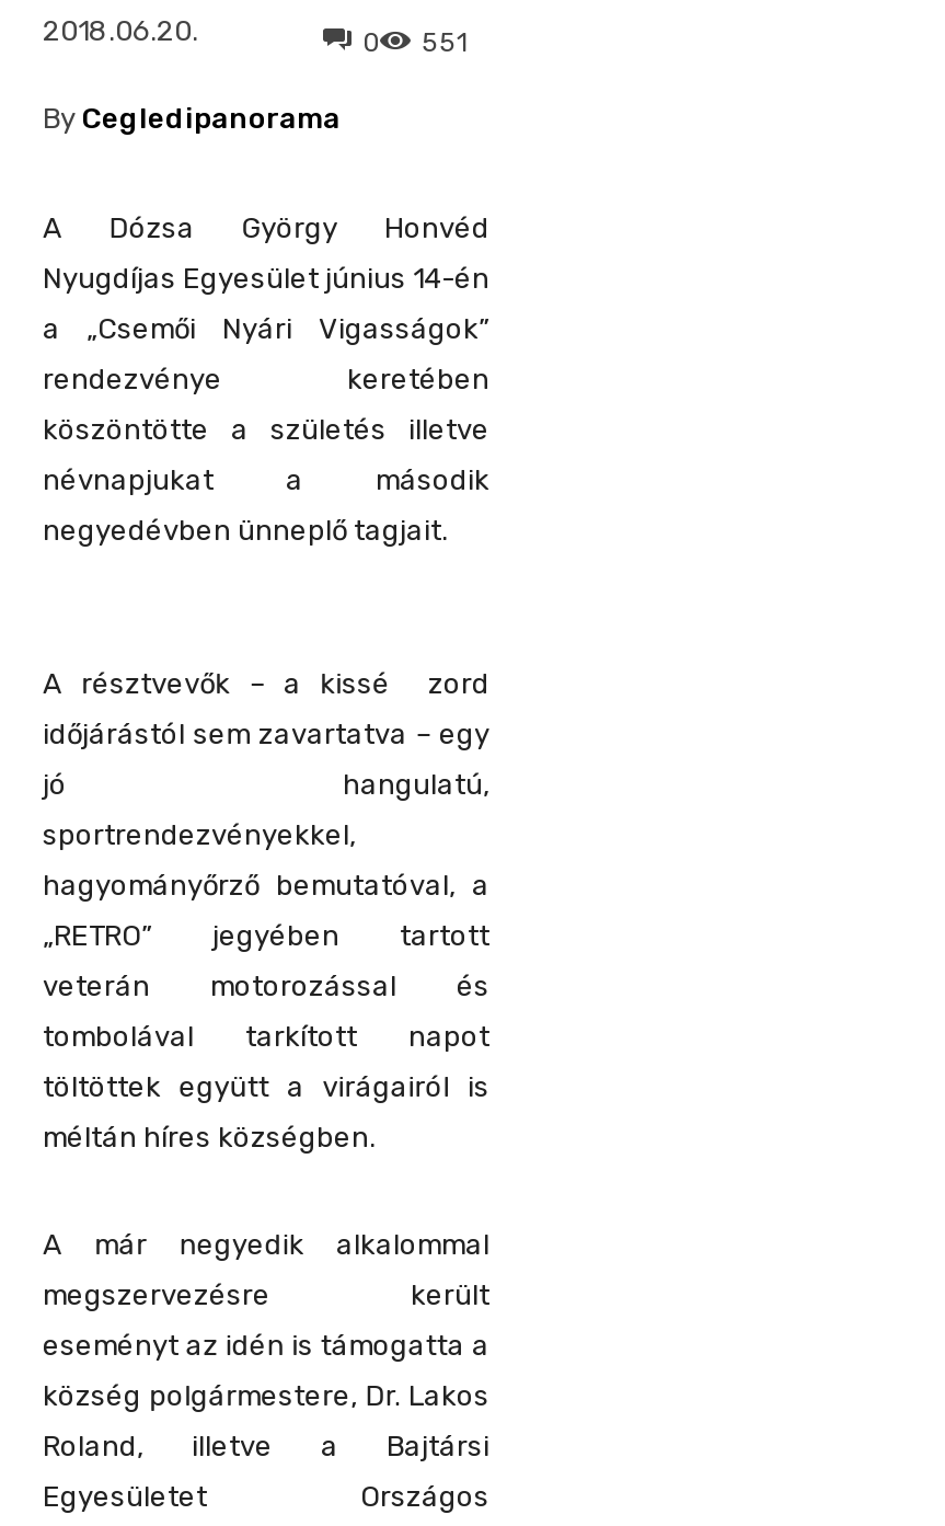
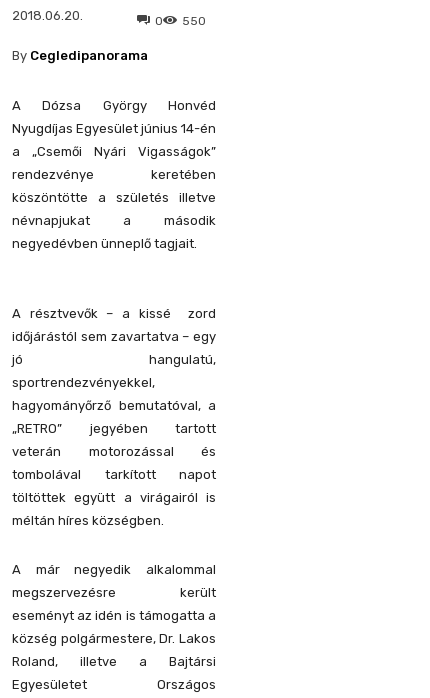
[422,27,468,58] 551 -> [182,14,206,28] 550

